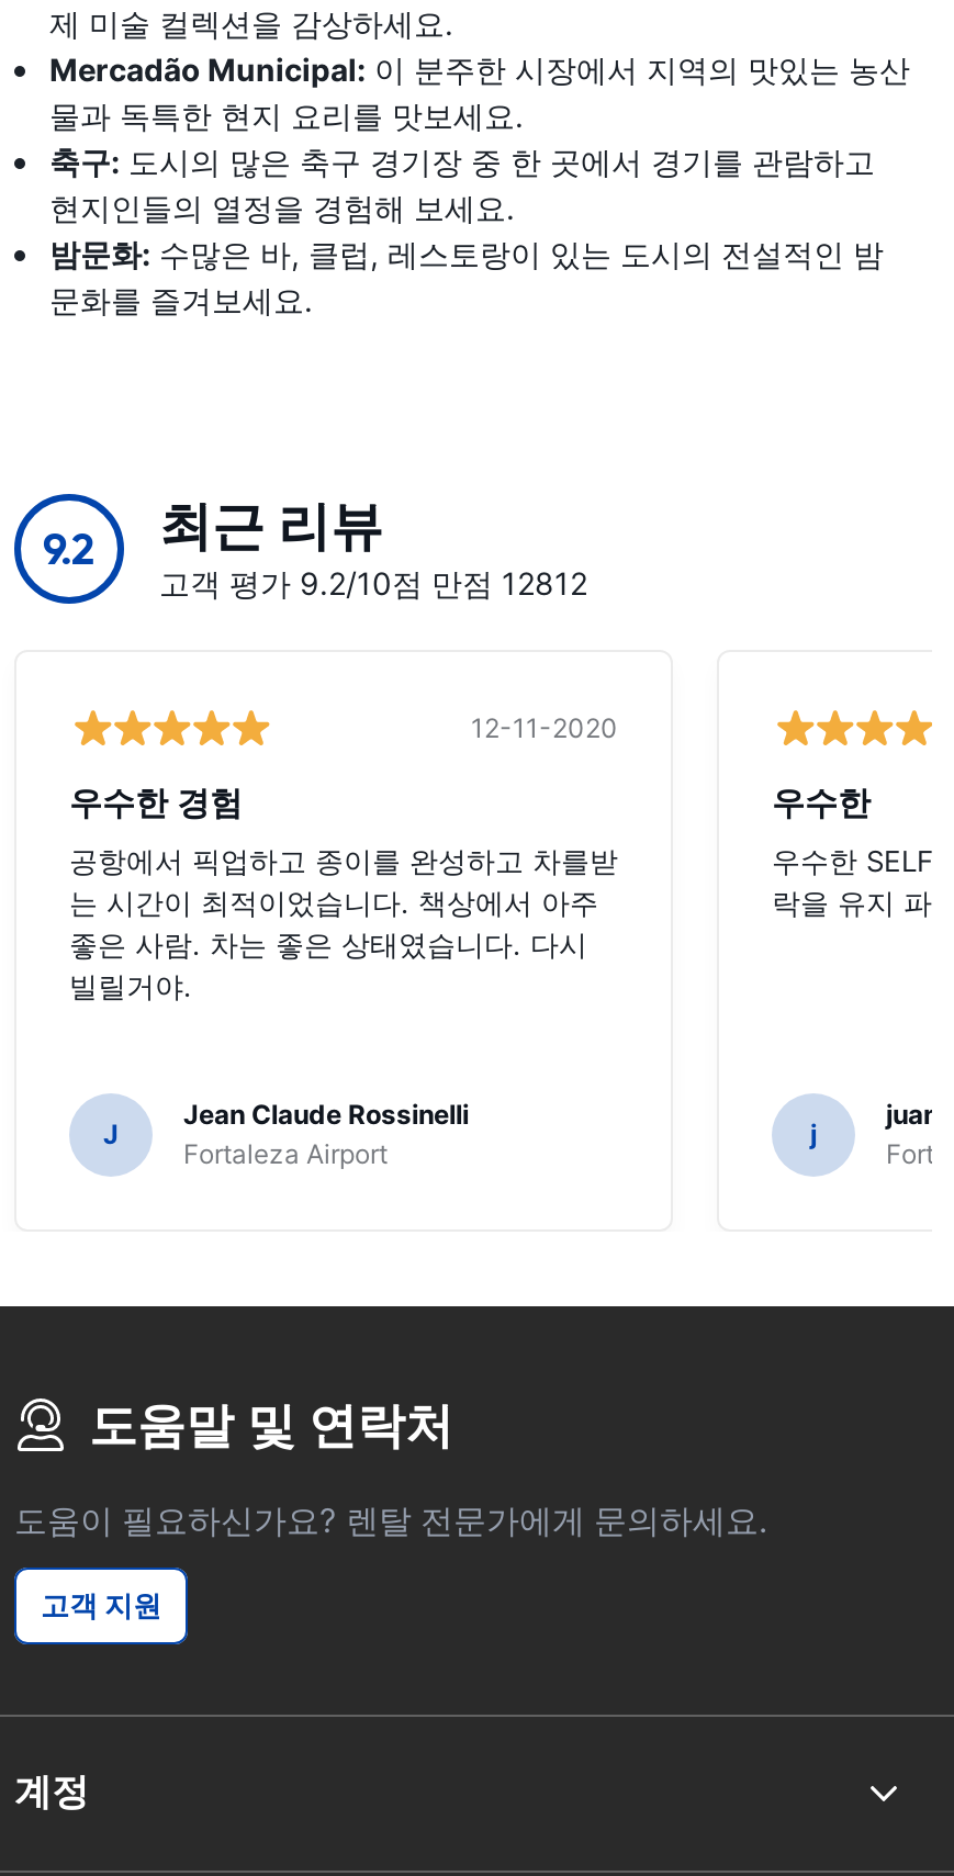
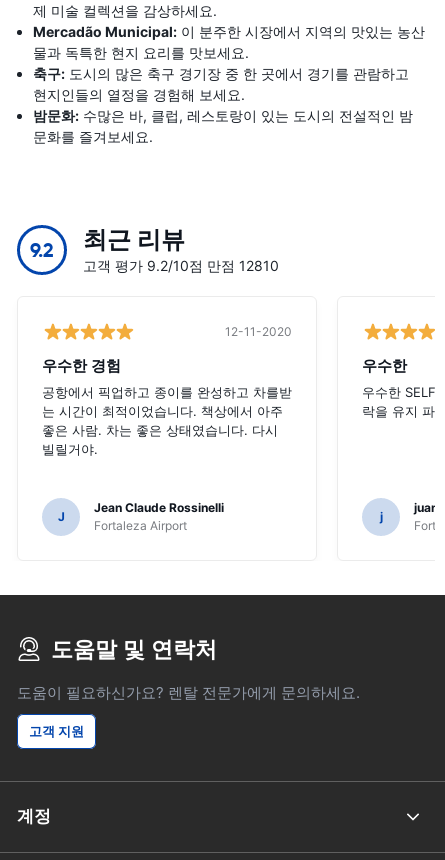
[159,564,587,601] 고객 평가 9.2/10점 만점 12812 -> [83,257,279,274] 고객 평가 9.2/10점 만점 12810

